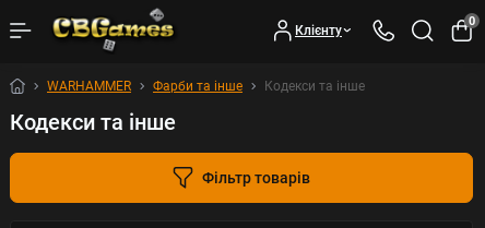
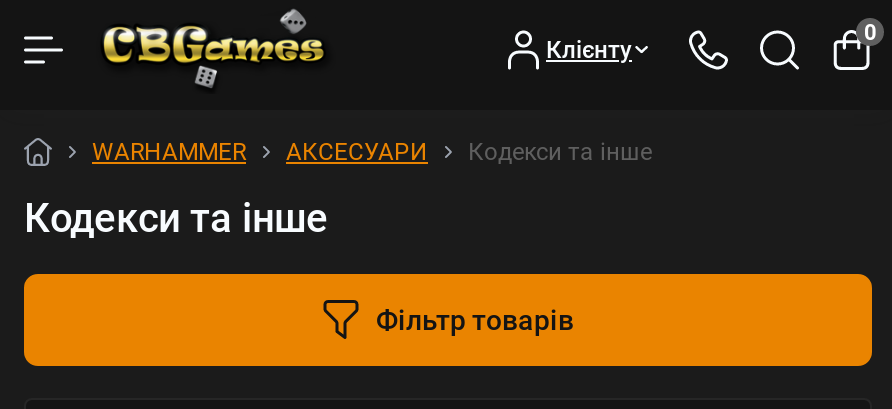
[153,79,242,94] Фарби та інше -> [286,138,428,166] АКСЕСУАРИ

